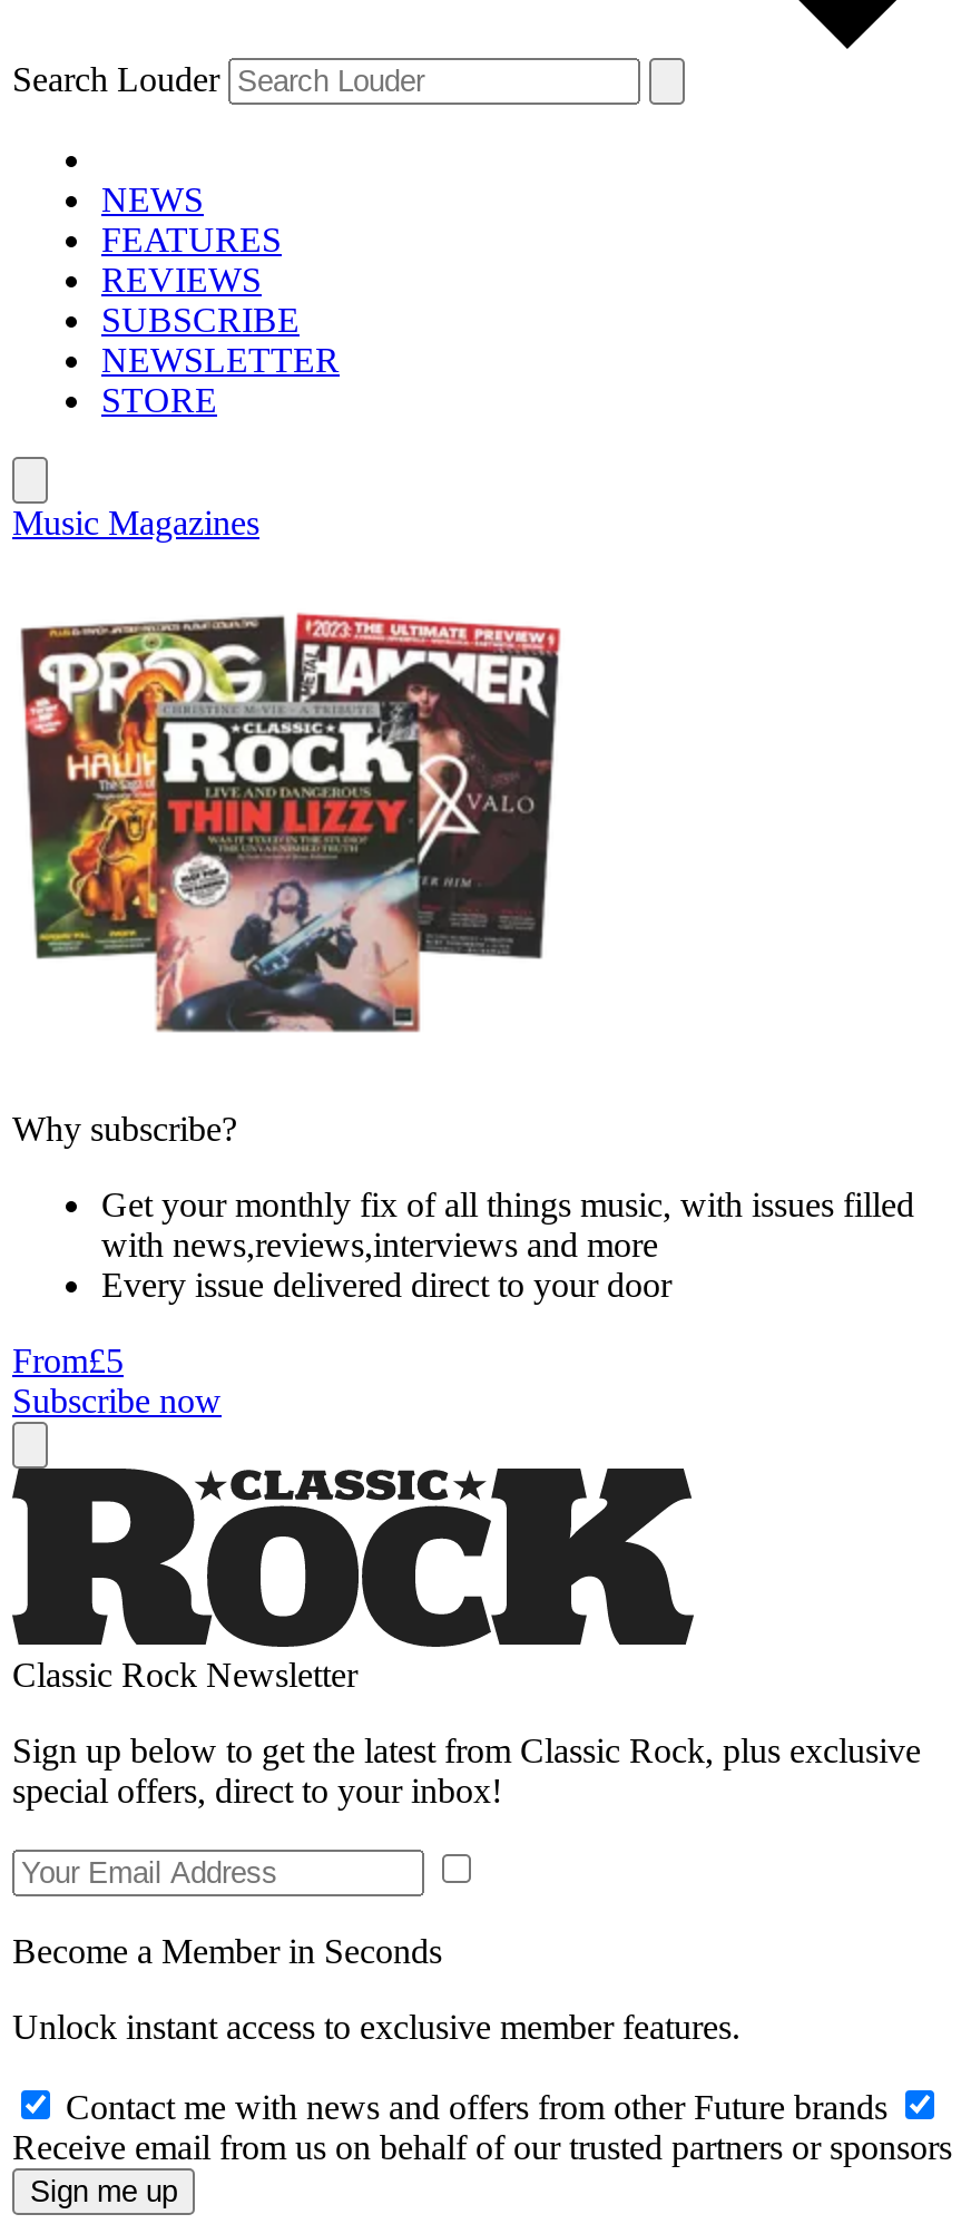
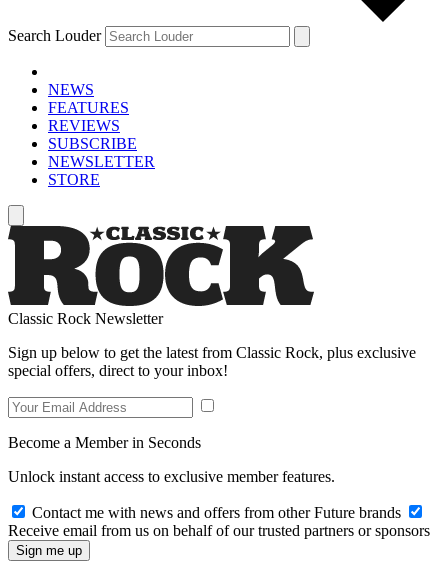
[12,504,259,542] Music Magazines -> none
[12,611,914,1420] [image] | Why subscribe? | Get your monthly fix of all things music, with issues filled | with news,reviews,interviews and more | Every issue delivered direct to your door | From£5 | Subscribe now -> none

